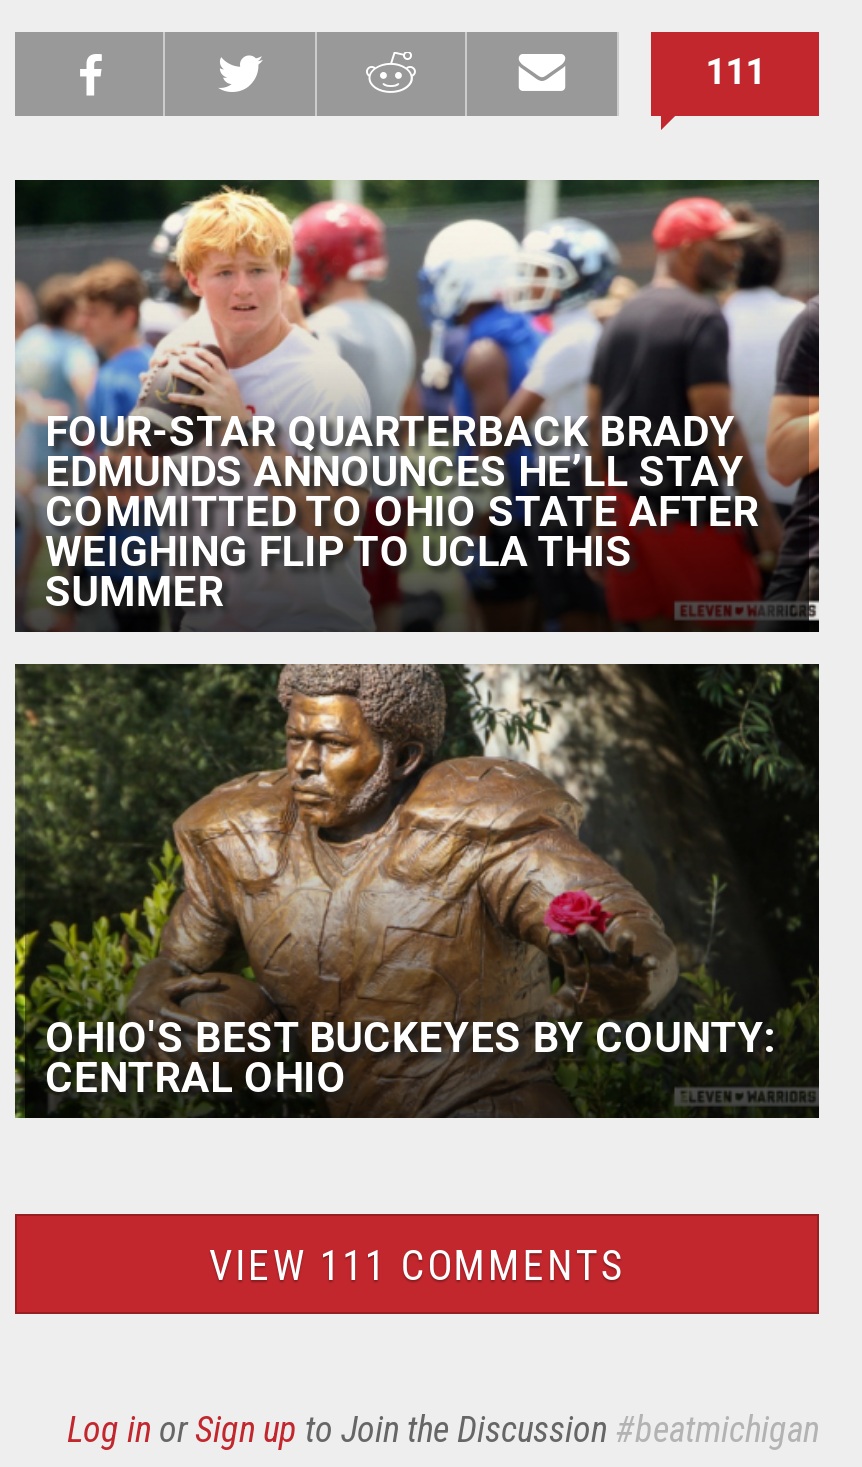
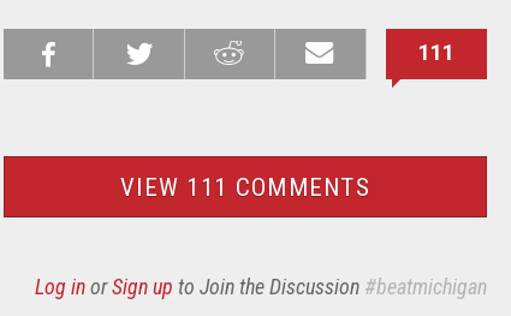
[13,178,821,634] [image] | FOUR-STAR QUARTERBACK BRADY | EDMUNDS ANNOUNCES HE’LL STAY | COMMITTED TO OHIO STATE AFTER | WEIGHING FLIP TO UCLA THIS | SUMMER -> none
[13,662,821,1120] [image] | OHIO'S BEST BUCKEYES BY COUNTY: | CENTRAL OHIO -> none

